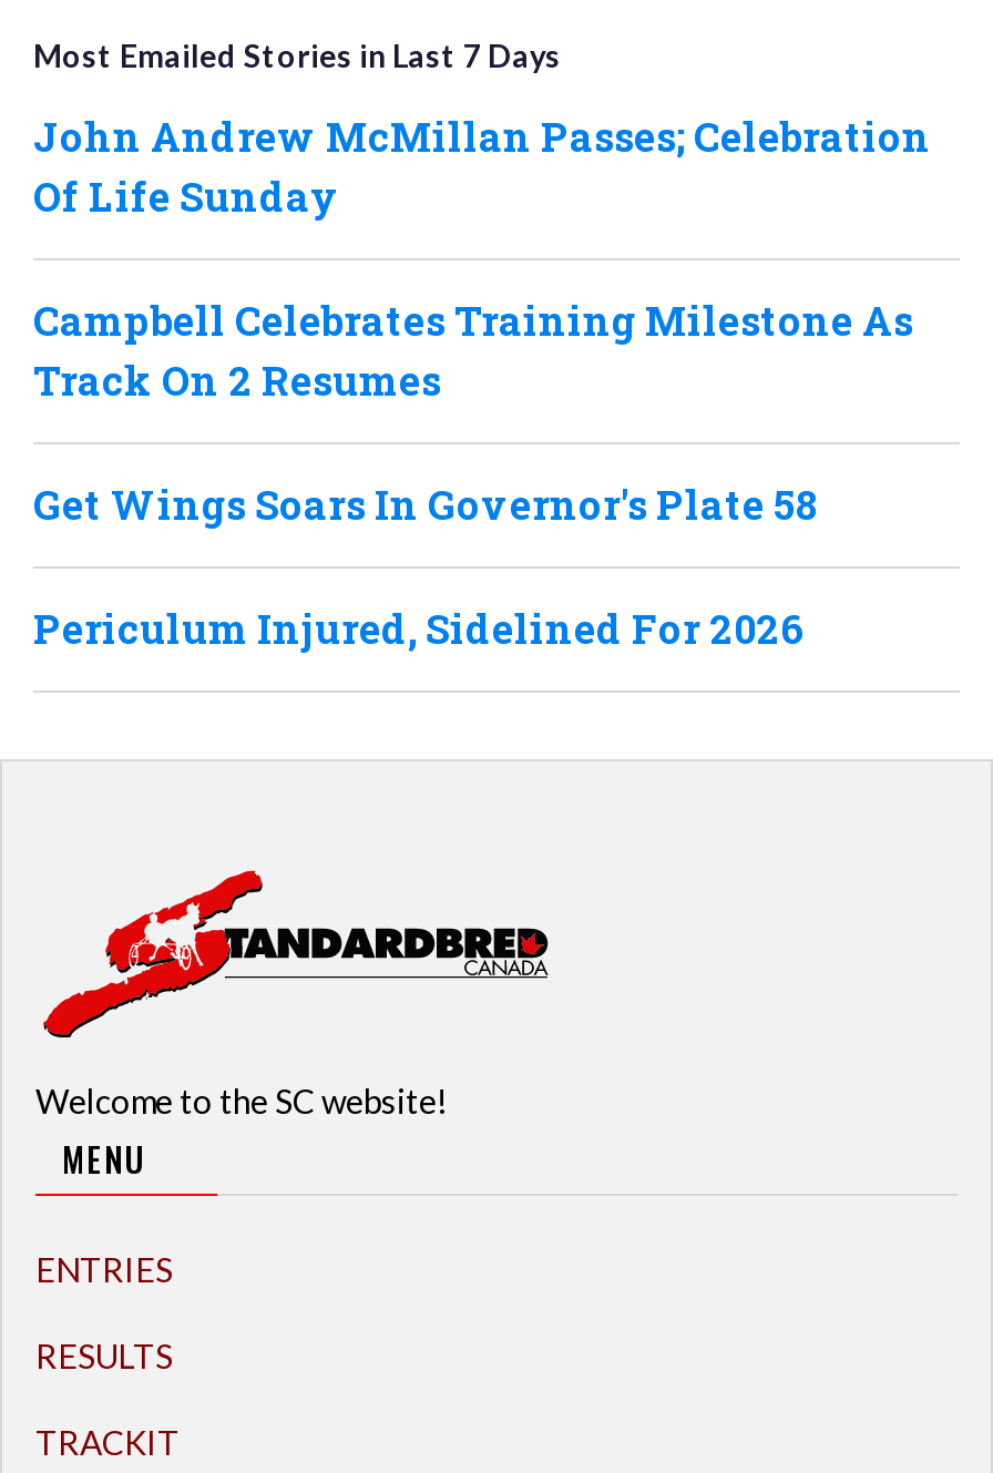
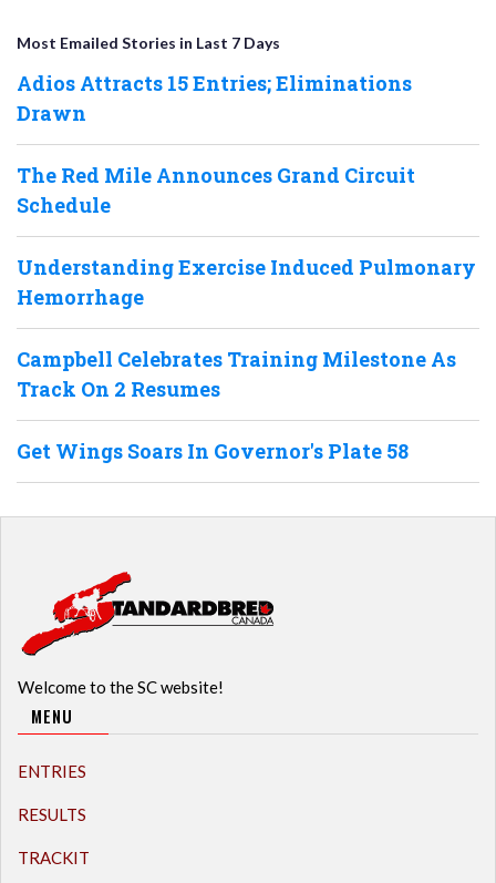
[33,110,931,223] John Andrew McMillan Passes; Celebration | Of Life Sunday -> [17,70,476,310] Adios Attracts 15 Entries; Eliminations | Drawn | The Red Mile Announces Grand Circuit | Schedule | Understanding Exercise Induced Pulmonary | Hemorrhage
moved [33,294,913,531] -> [17,346,456,464]: Campbell Celebrates Training Milestone As | Track On 2 Resumes | Get Wings Soars In Governor's Plate 58
[33,602,805,655] Periculum Injured, Sidelined For 2026 -> none

